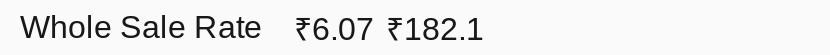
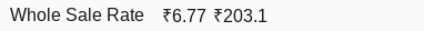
[20,10,484,46] Whole Sale Rate ₹6.07 ₹182.1 -> [10,6,267,26] Whole Sale Rate ₹6.77 ₹203.1

